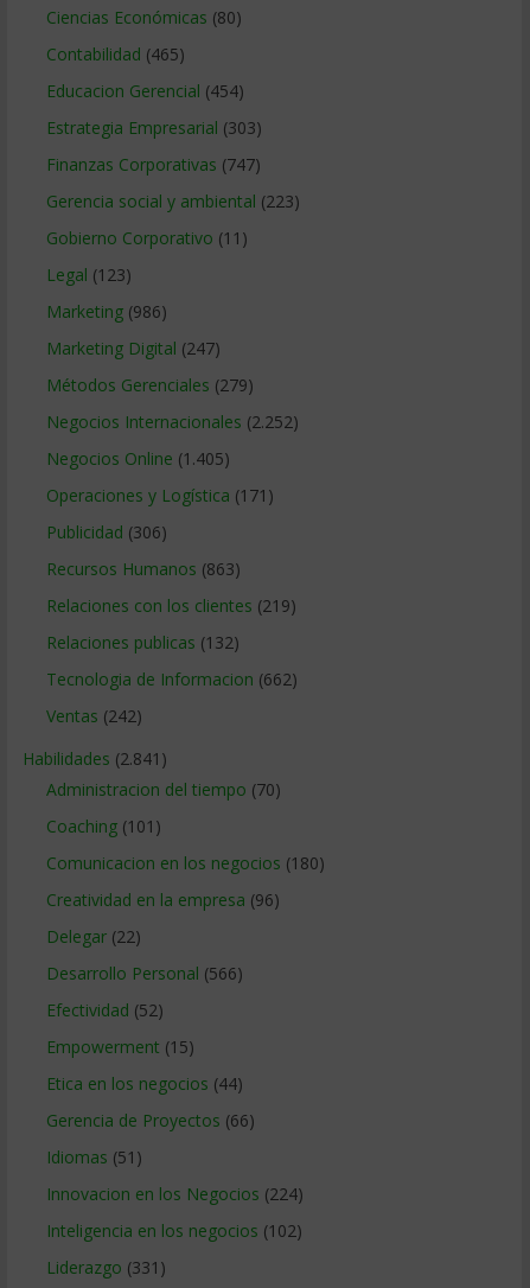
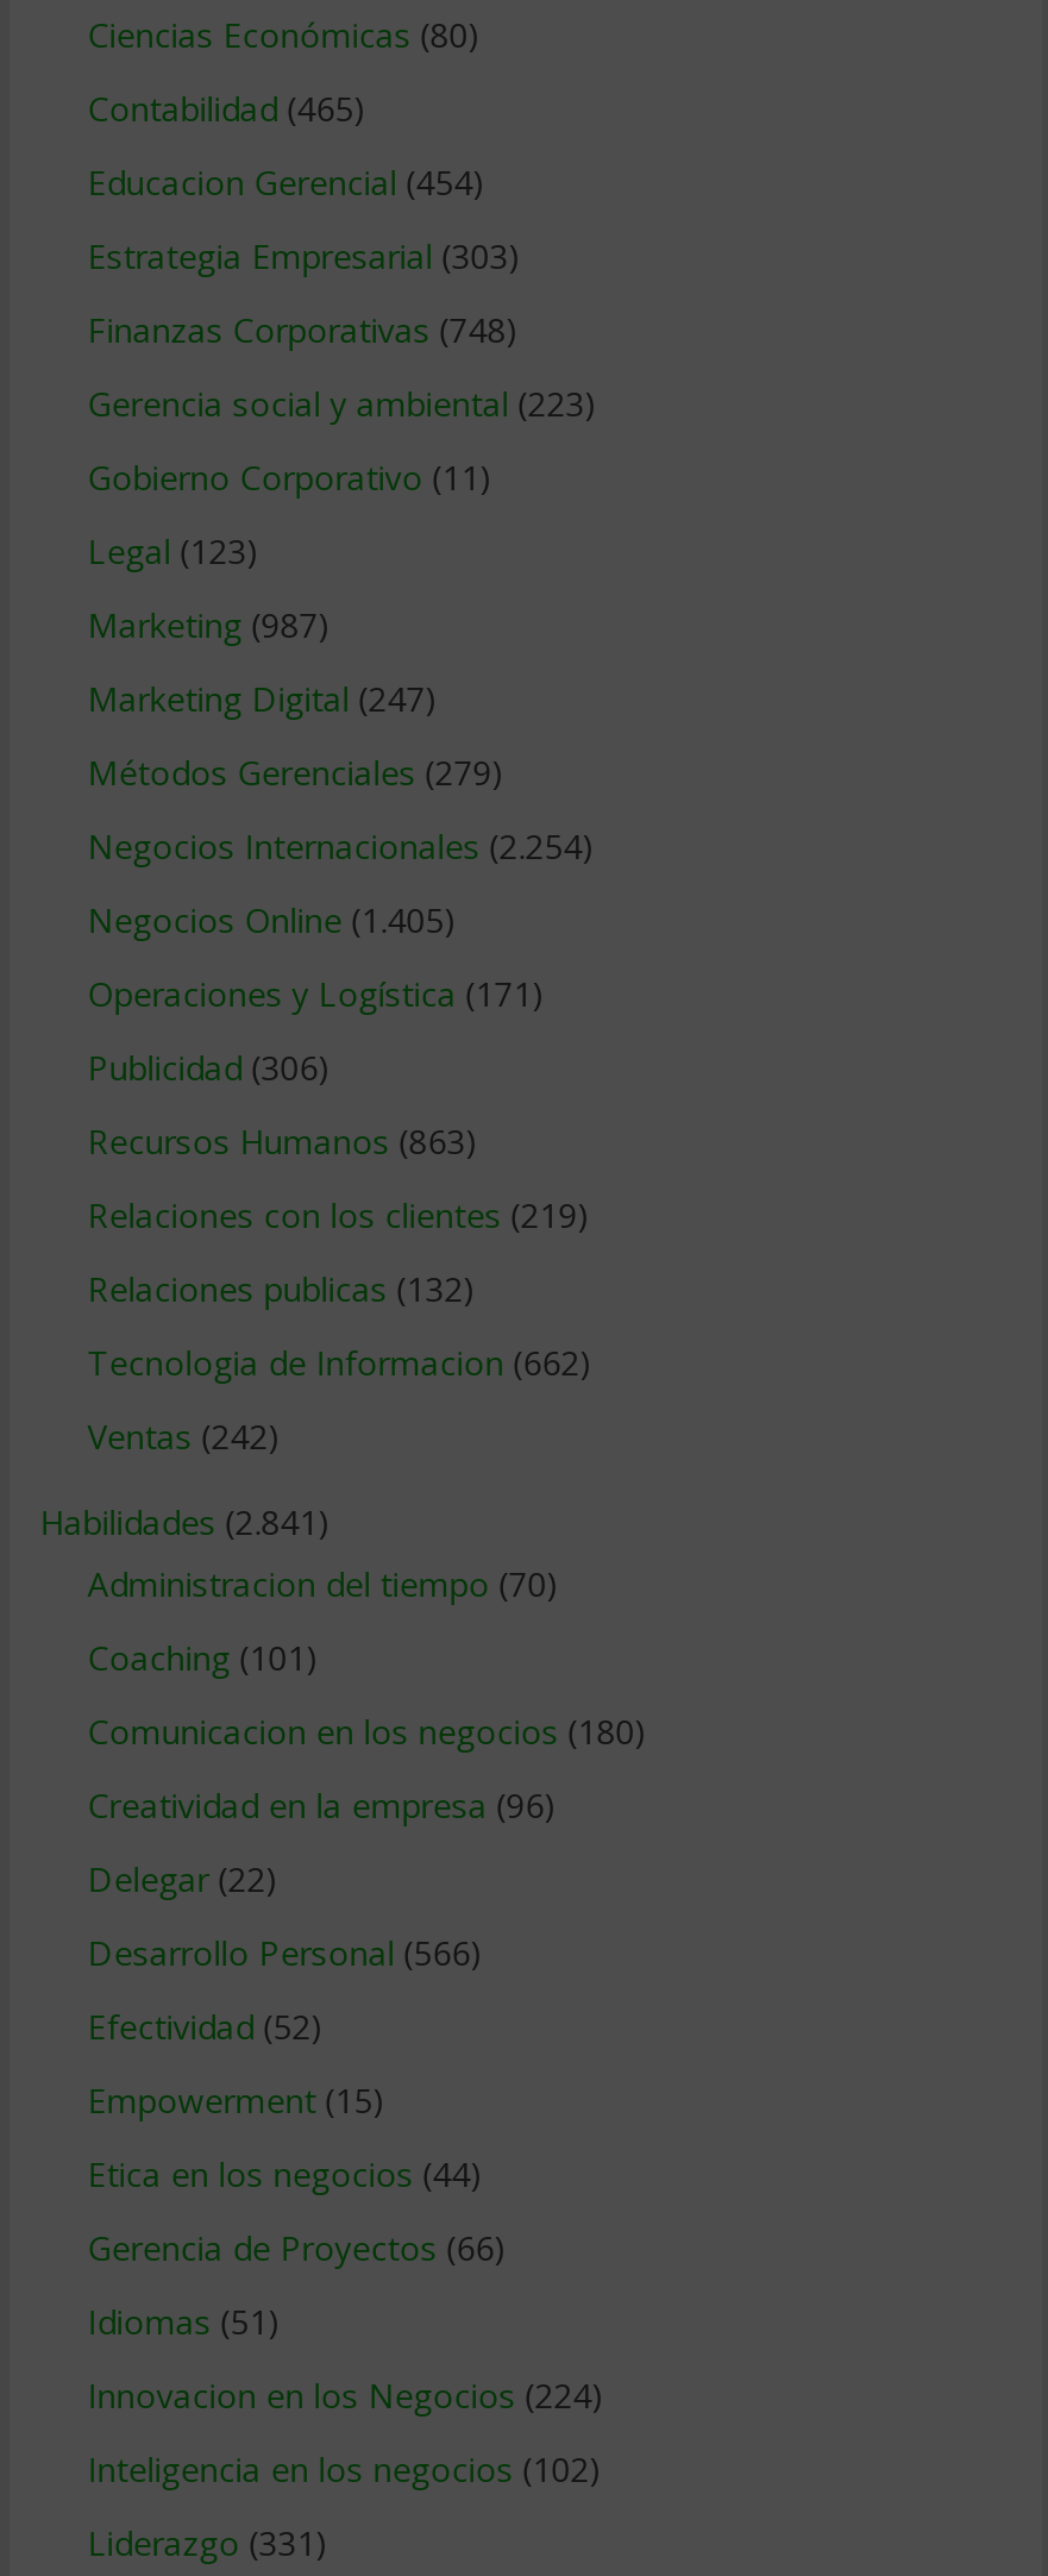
[46,153,261,175] Finanzas Corporativas (747) -> [88,307,518,352] Finanzas Corporativas (748)
[46,300,167,322] Marketing (986) -> [88,602,330,647] Marketing (987)
[46,410,299,433] Negocios Internacionales (2.252) -> [88,823,594,868] Negocios Internacionales (2.254)

